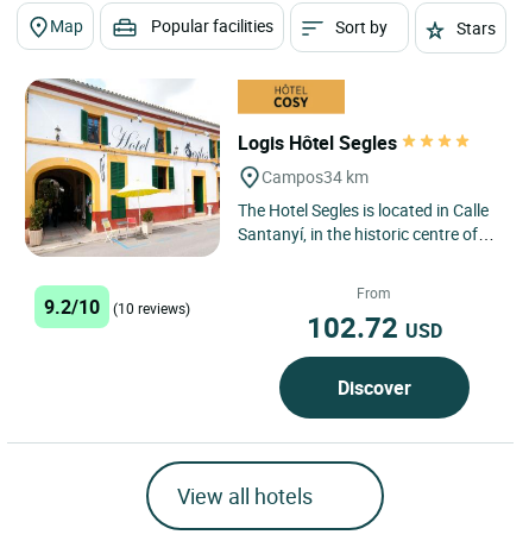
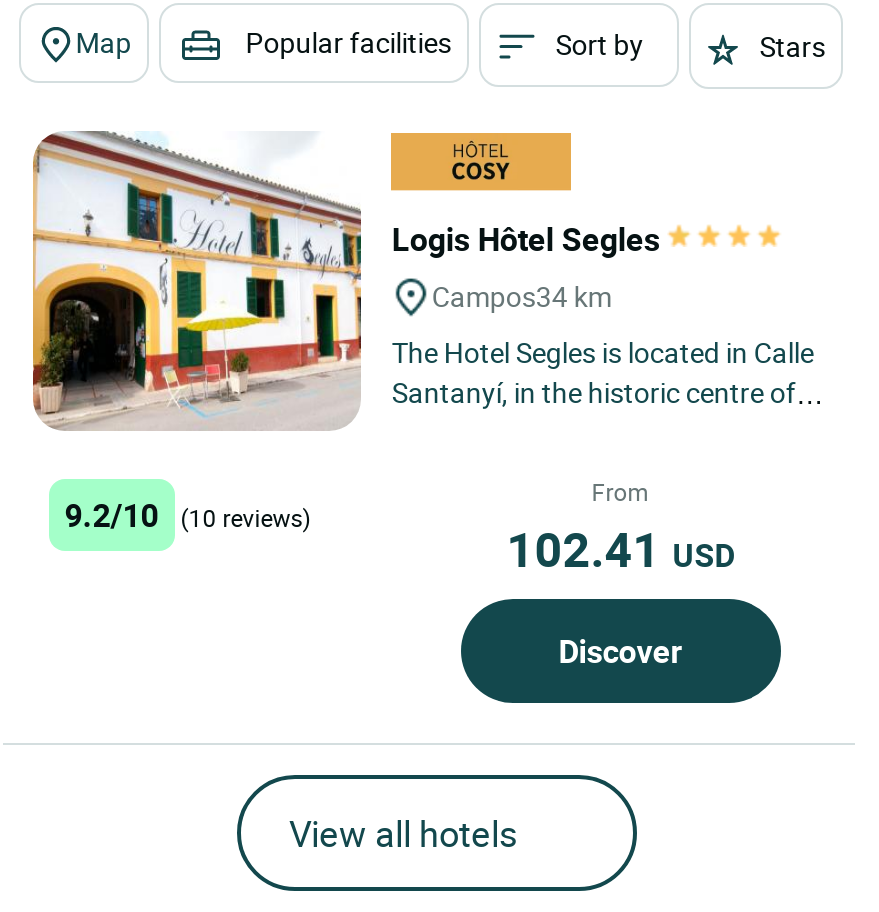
[306,308,442,346] 102.72 USD -> [506,517,734,581] 102.41 USD

